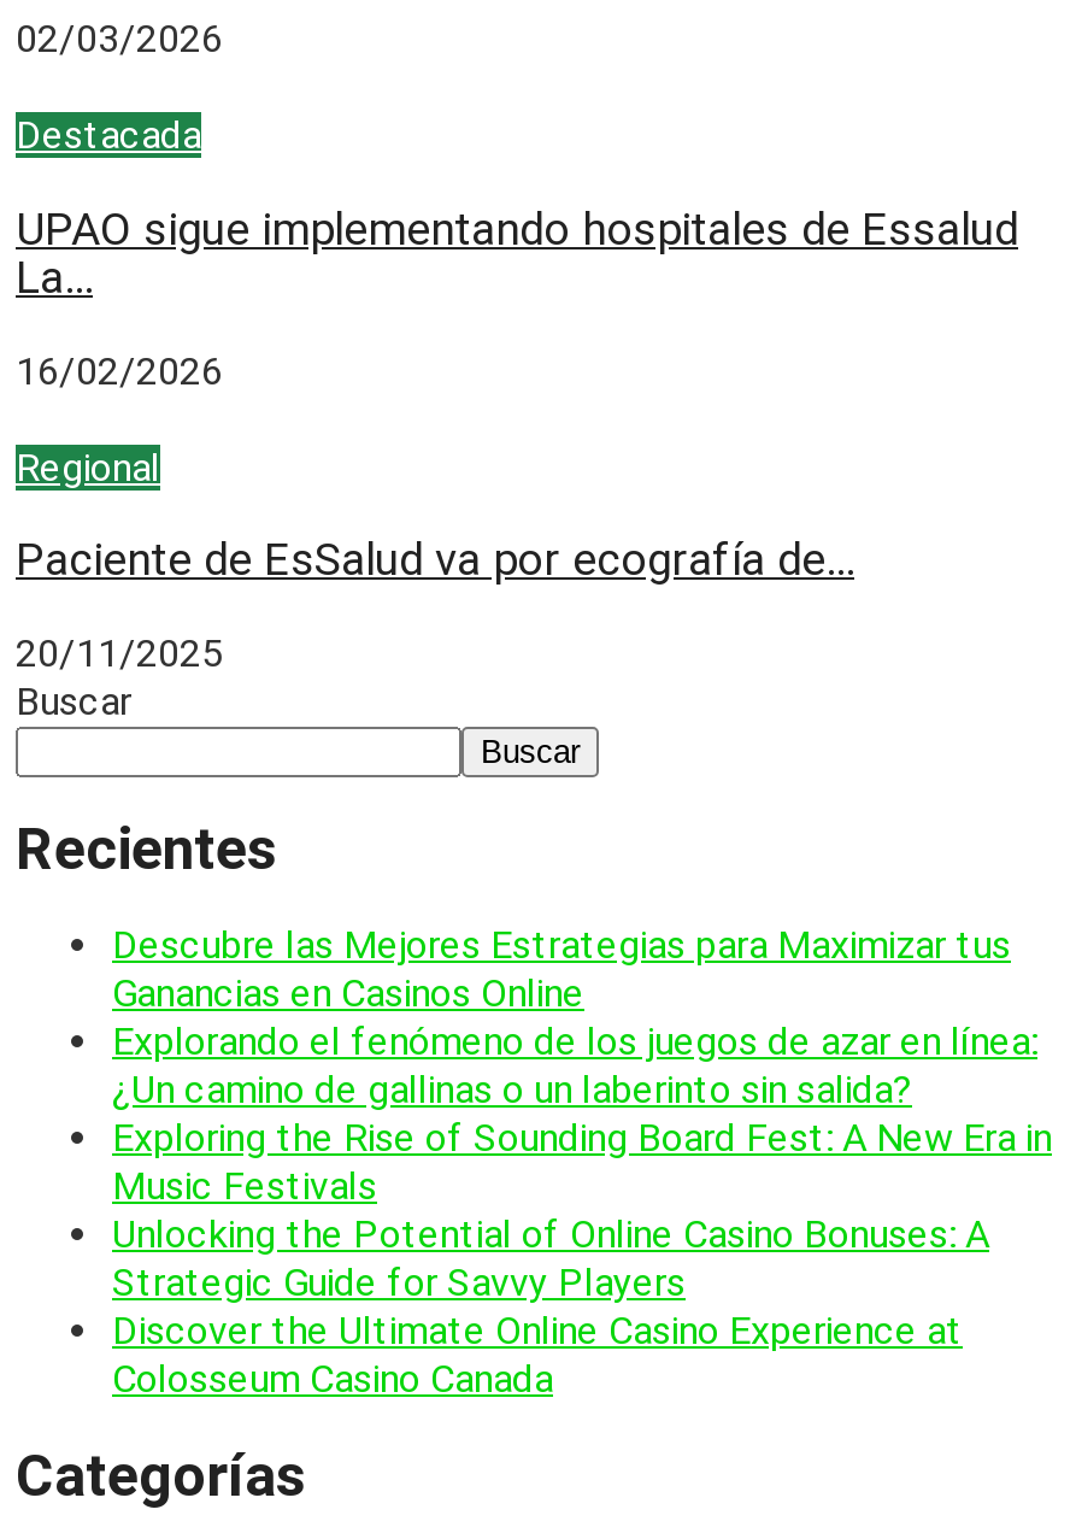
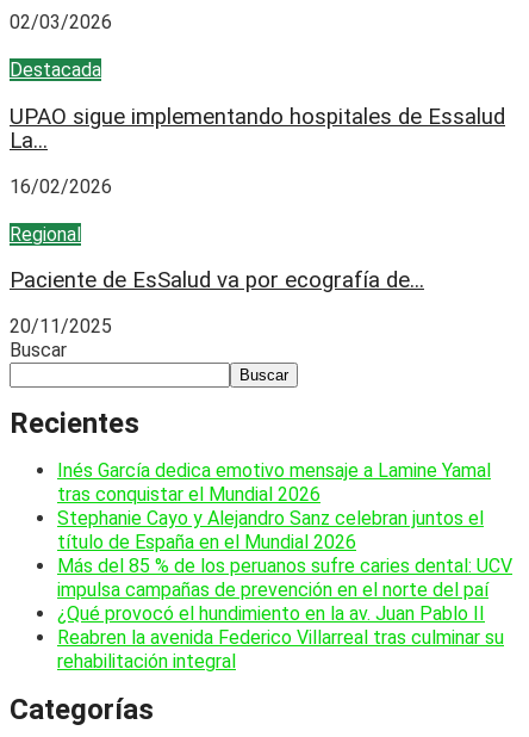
[112,922,1052,1401] Descubre las Mejores Estrategias para Maximizar tus | Ganancias en Casinos Online | Explorando el fenómeno de los juegos de azar en línea: | ¿Un camino de gallinas o un laberinto sin salida? | Exploring the Rise of Sounding Board Fest: A New Era in | Music Festivals | Unlocking the Potential of Online Casino Bonuses: A | Strategic Guide for Savvy Players | Discover the Ultimate Online Casino Experience at | Colosseum Casino Canada -> [57,459,512,672] Inés García dedica emotivo mensaje a Lamine Yamal | tras conquistar el Mundial 2026 | Stephanie Cayo y Alejandro Sanz celebran juntos el | título de España en el Mundial 2026 | Más del 85 % de los peruanos sufre caries dental: UCV | impulsa campañas de prevención en el norte del paí | ¿Qué provocó el hundimiento en la av. Juan Pablo II | Reabren la avenida Federico Villarreal tras culminar su | rehabilitación integral

